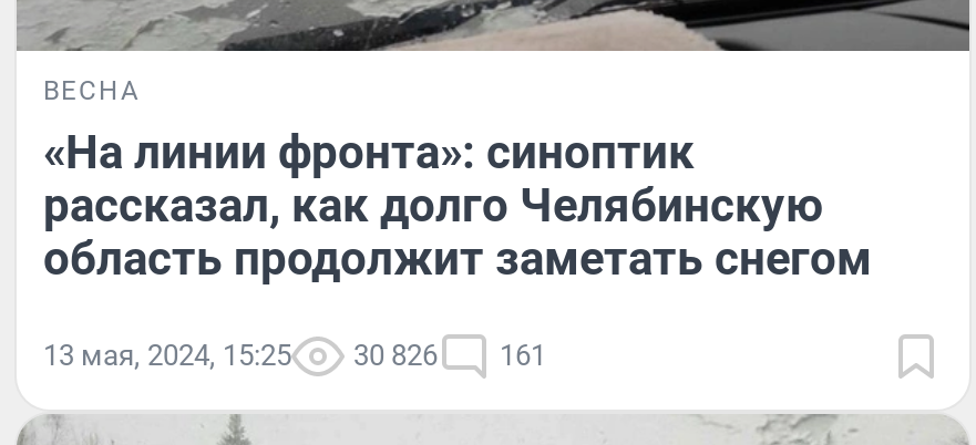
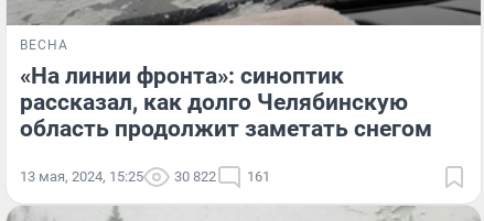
[43,339,546,372] 13 мая, 2024, 15:25 30 826 161 -> [20,168,270,185] 13 мая, 2024, 15:25 30 822 161

